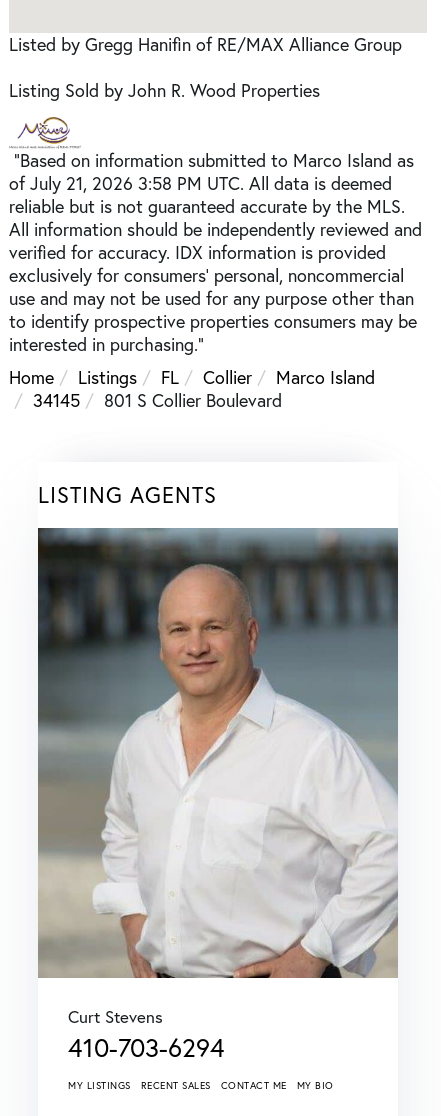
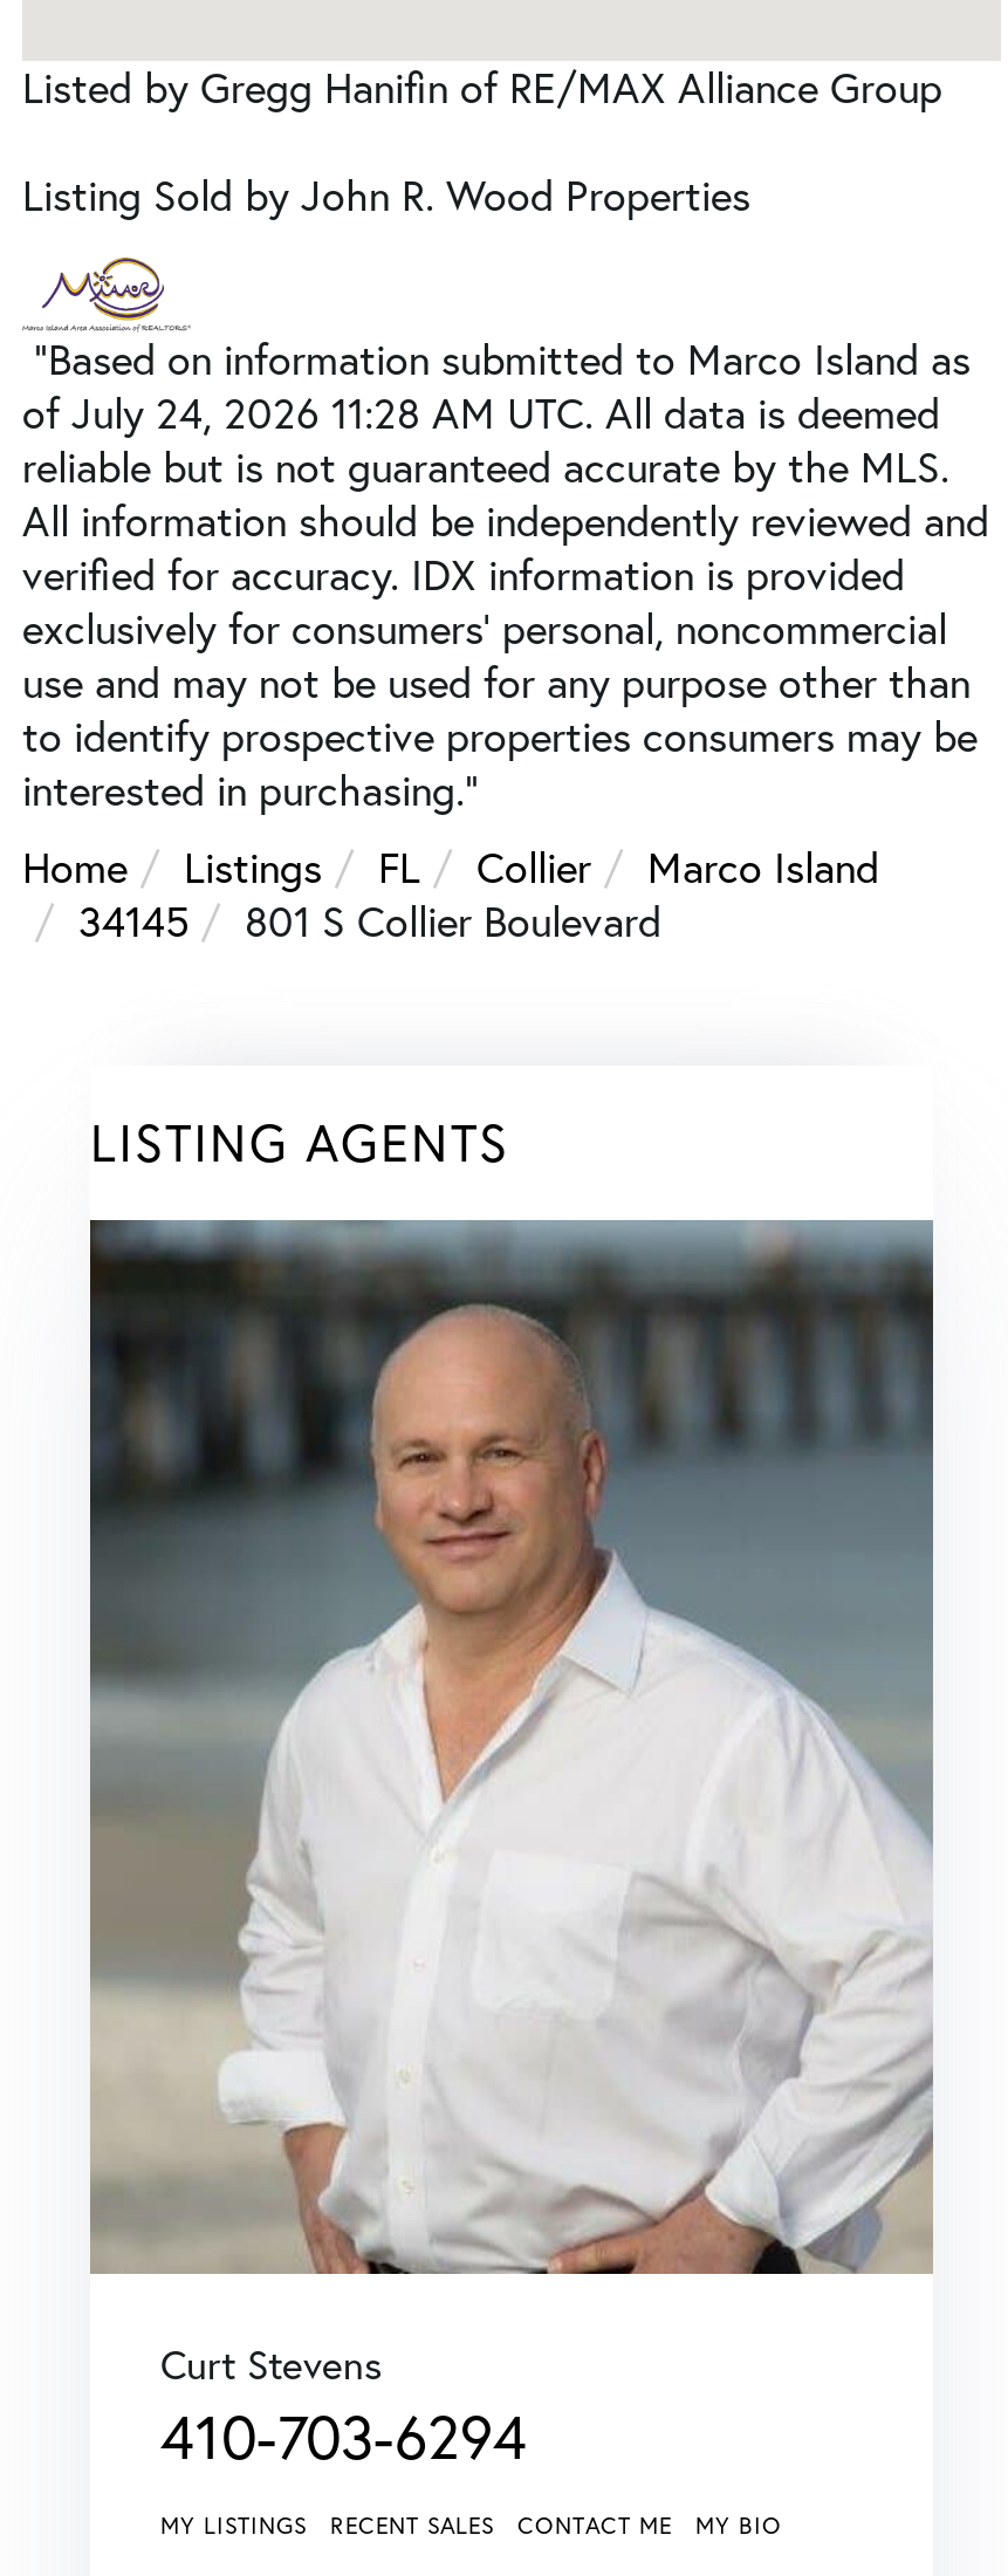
[9,172,392,195] of July 21, 2026 3:58 PM UTC. All data is deemed -> [22,385,940,439] of July 24, 2026 11:28 AM UTC. All data is deemed

